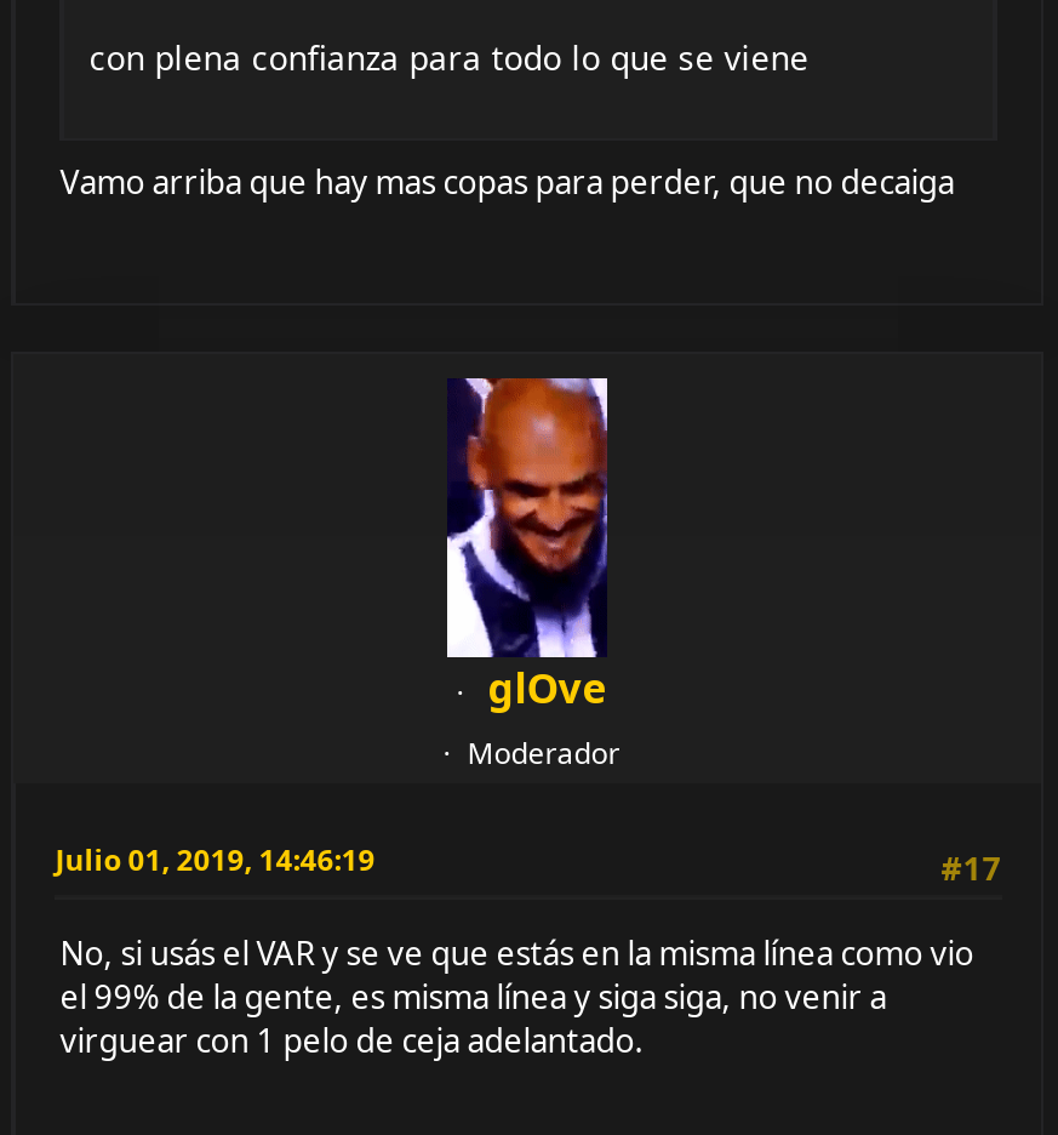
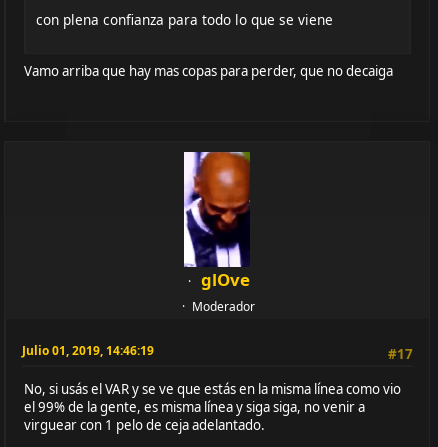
[445,376,610,657] [image] -> [183,151,250,268] [image]

